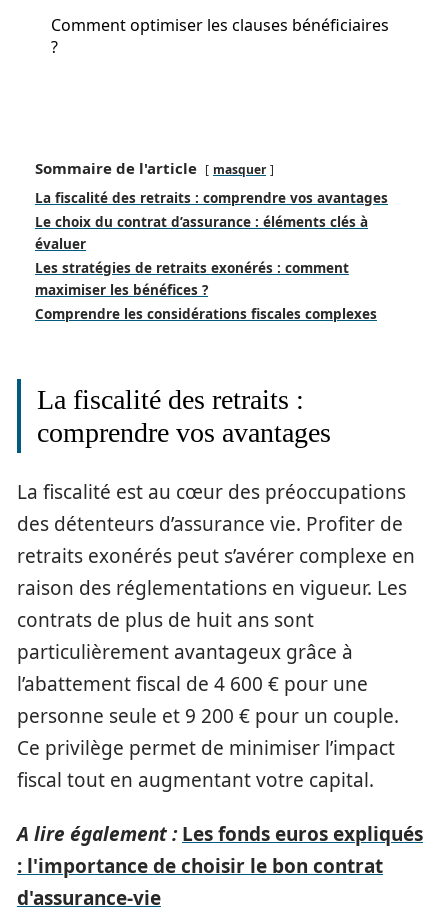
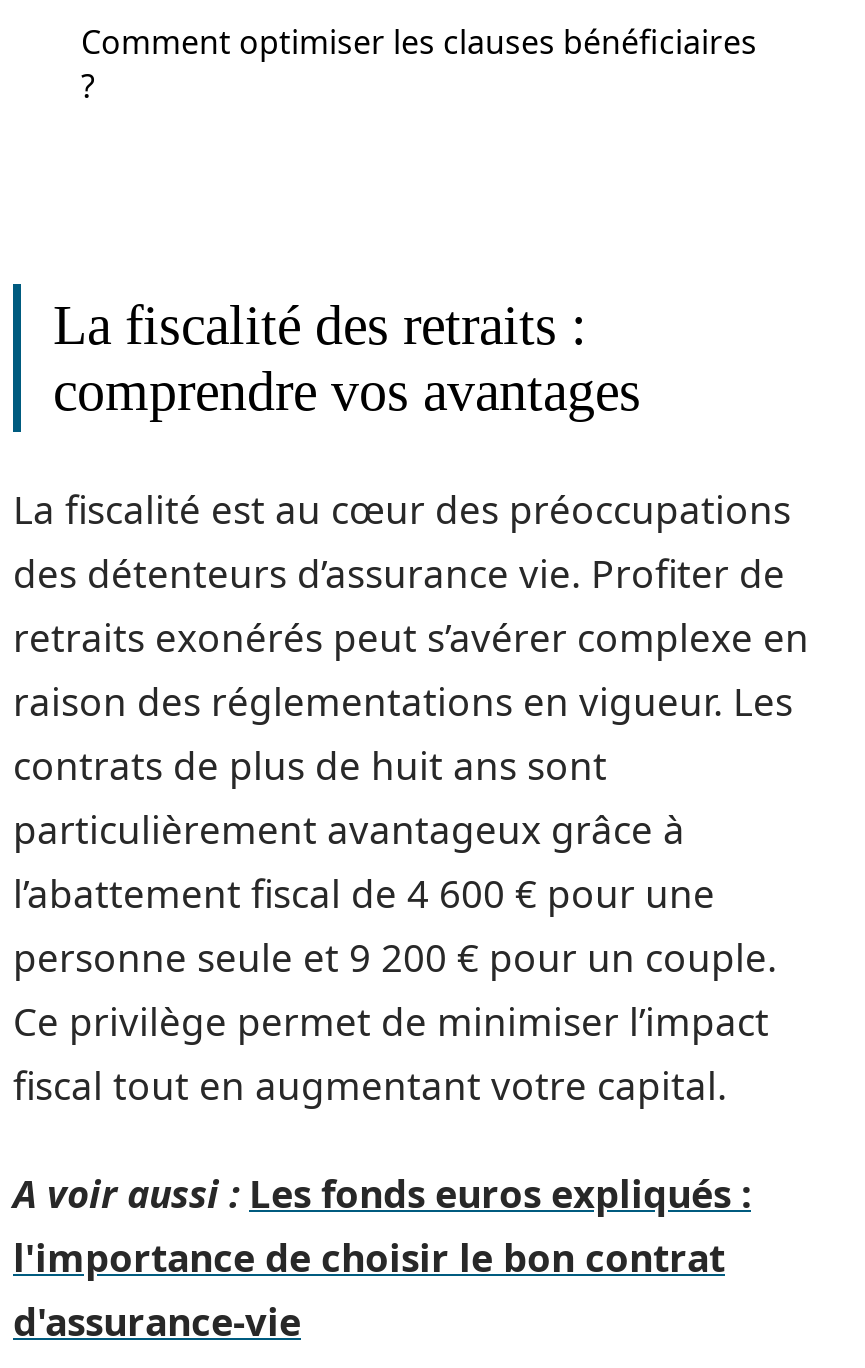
[35,158,388,323] Sommaire de l'article | masquer | La fiscalité des retraits : comprendre vos avantages | Le choix du contrat d’assurance : éléments clés à | évaluer | Les stratégies de retraits exonérés : comment | maximiser les bénéfices ? | Comprendre les considérations fiscales complexes -> none
[17,821,423,879] A lire également : Les fonds euros expliqués | : l'importance de choisir le bon contrat -> [13,1168,751,1284] A voir aussi : Les fonds euros expliqués : | l'importance de choisir le bon contrat

